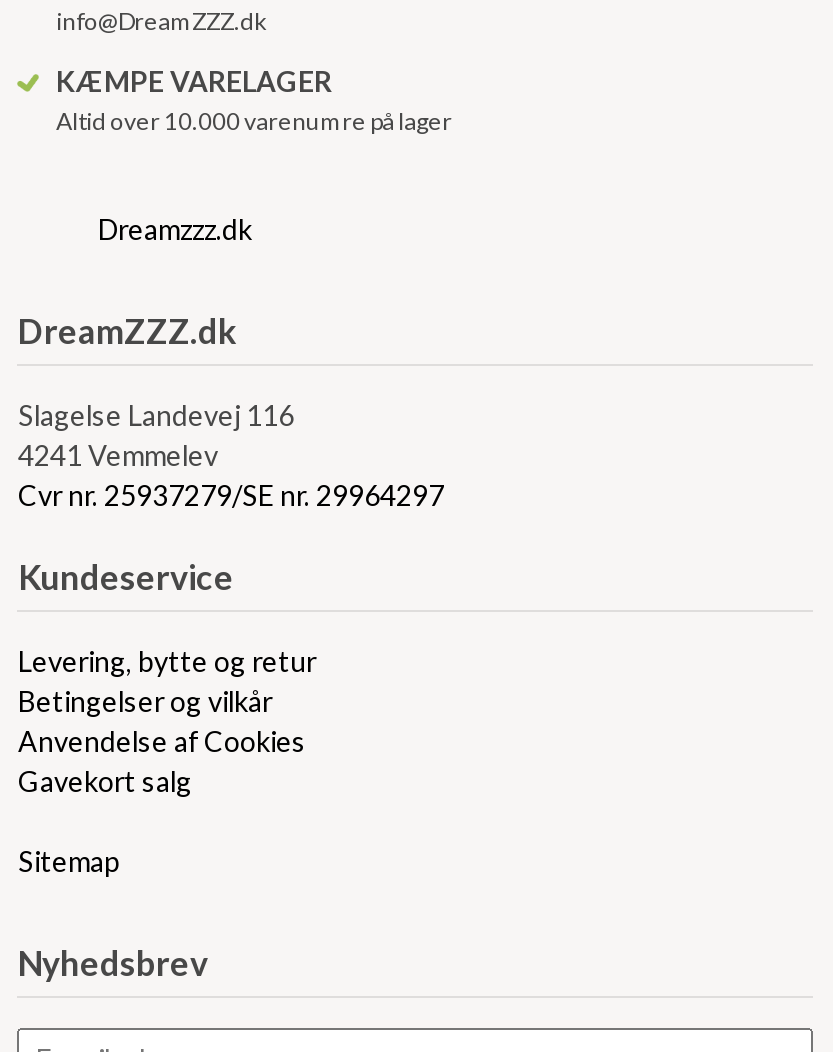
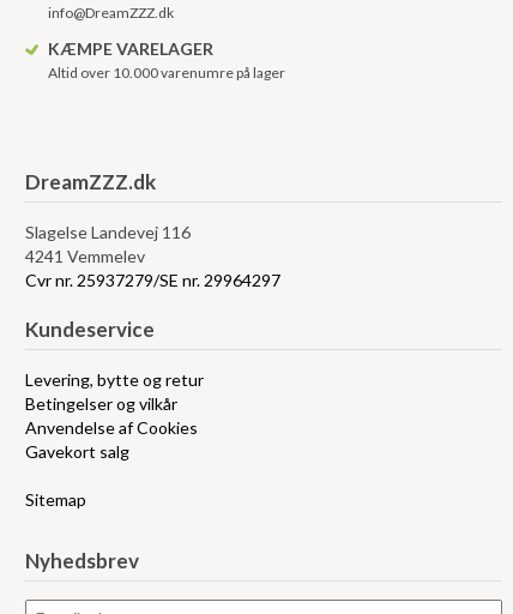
[98,212,252,246] Dreamzzz.dk -> none

